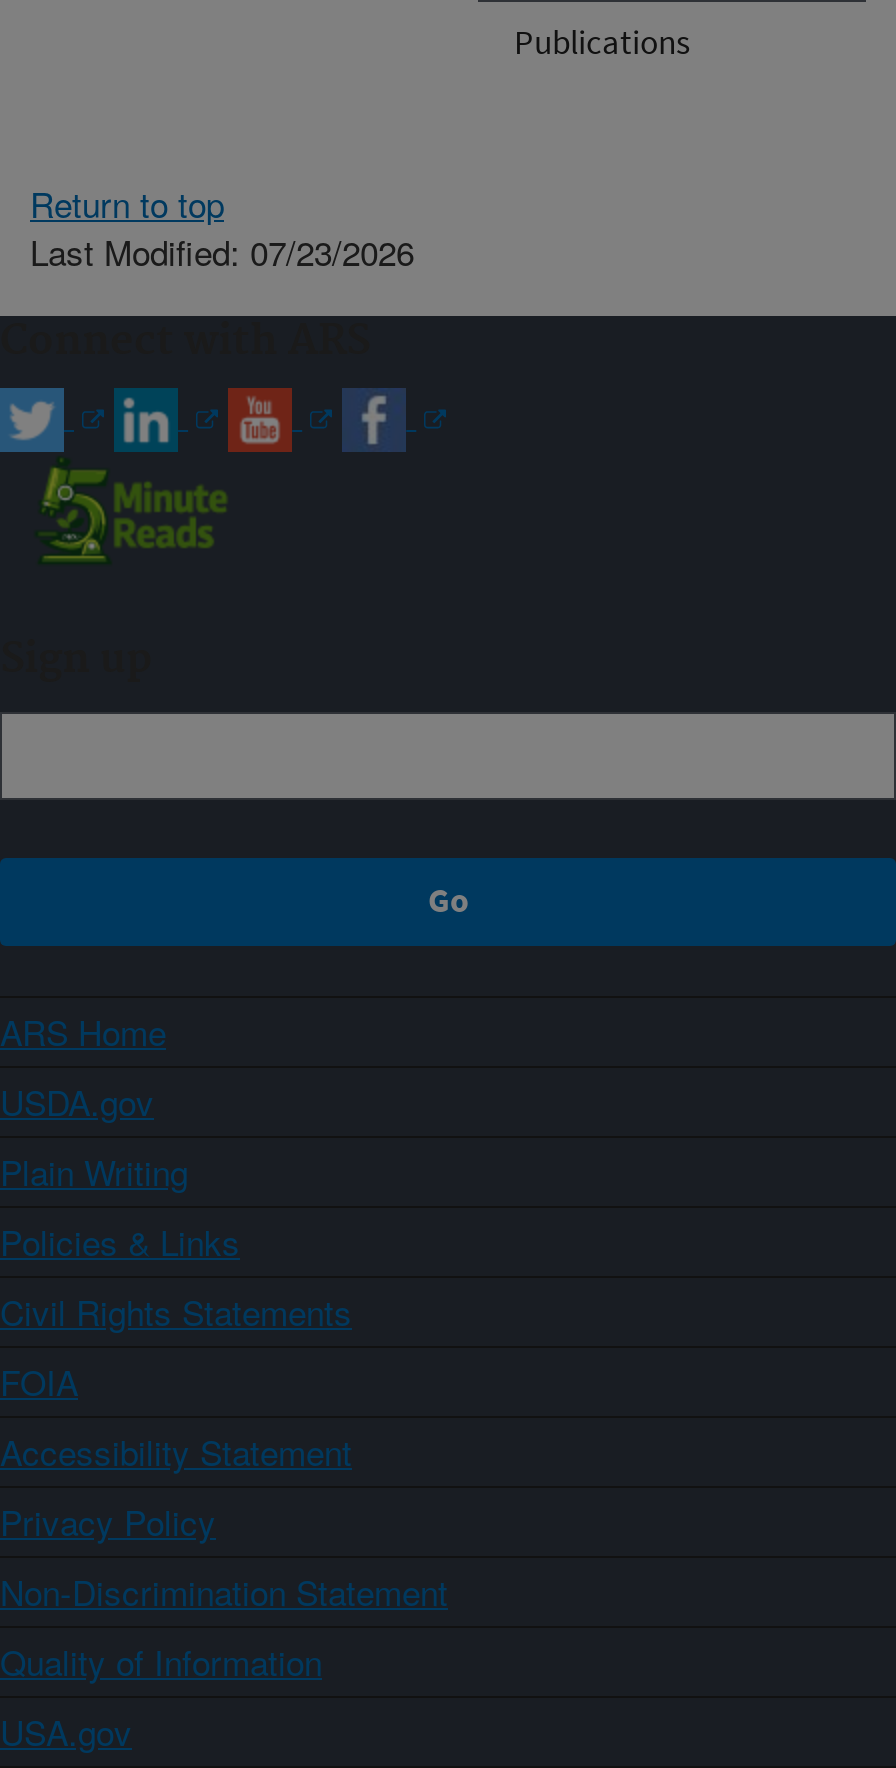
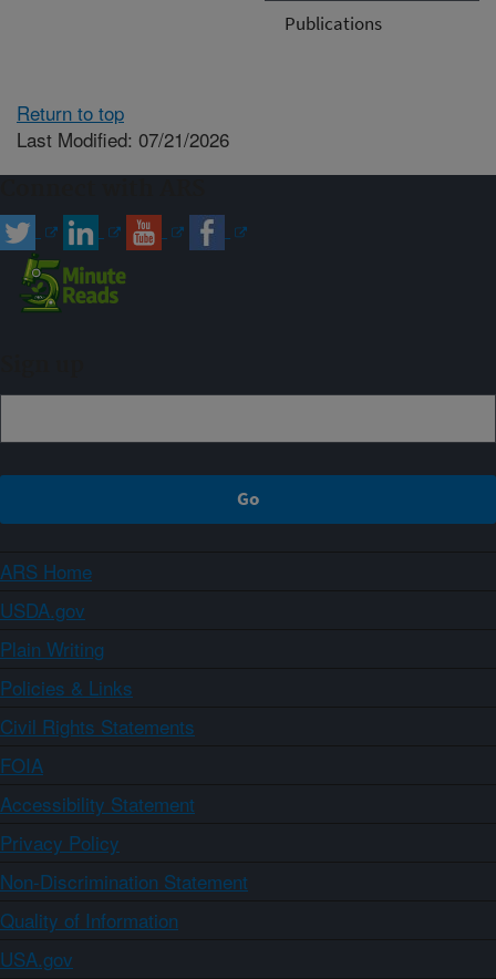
[30,226,414,276] Last Modified: 07/23/2026 -> [17,125,229,153] Last Modified: 07/21/2026

